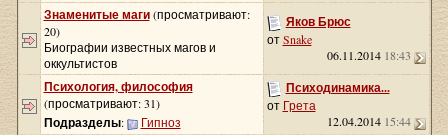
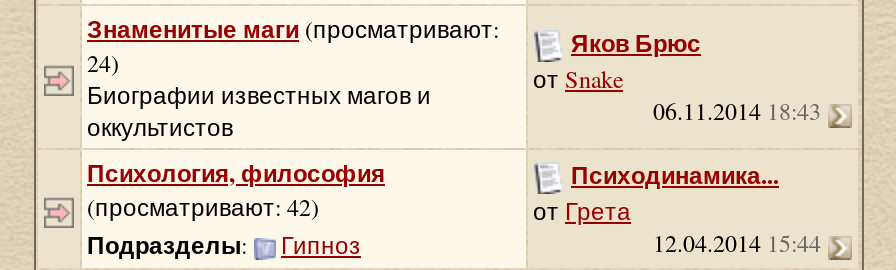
[43,23,59,39] 20) -> [87,46,119,78] 24)
[43,95,159,111] (просматривают: 31) -> [87,190,319,222] (просматривают: 42)

